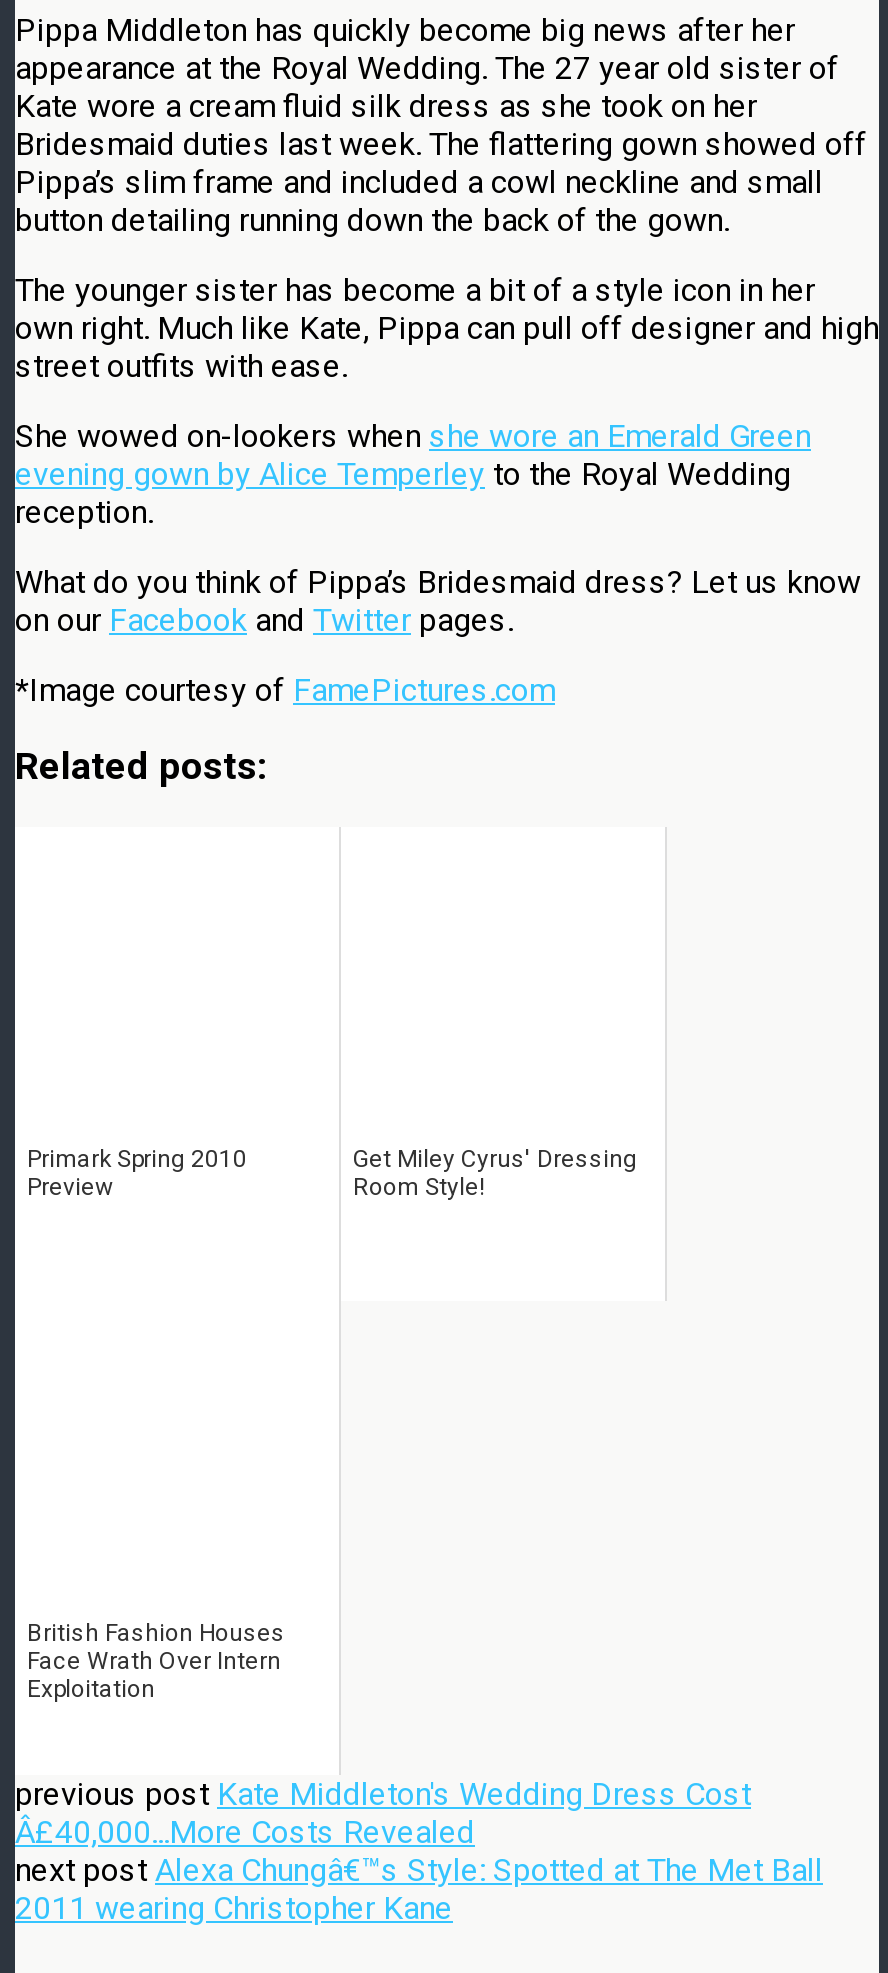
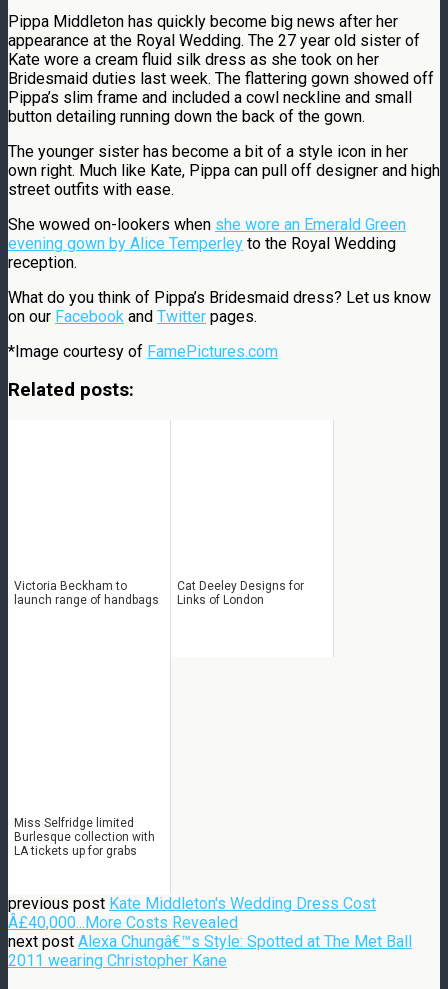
[27,1145,247,1201] Primark Spring 2010 | Preview -> [14,579,159,607] Victoria Beckham to | launch range of handbags
[353,1145,637,1201] Get Miley Cyrus' Dressing | Room Style! -> [177,579,304,607] Cat Deeley Designs for | Links of London
[27,1619,285,1703] British Fashion Houses | Face Wrath Over Intern | Exploitation -> [14,816,155,858] Miss Selfridge limited | Burlesque collection with | LA tickets up for grabs

